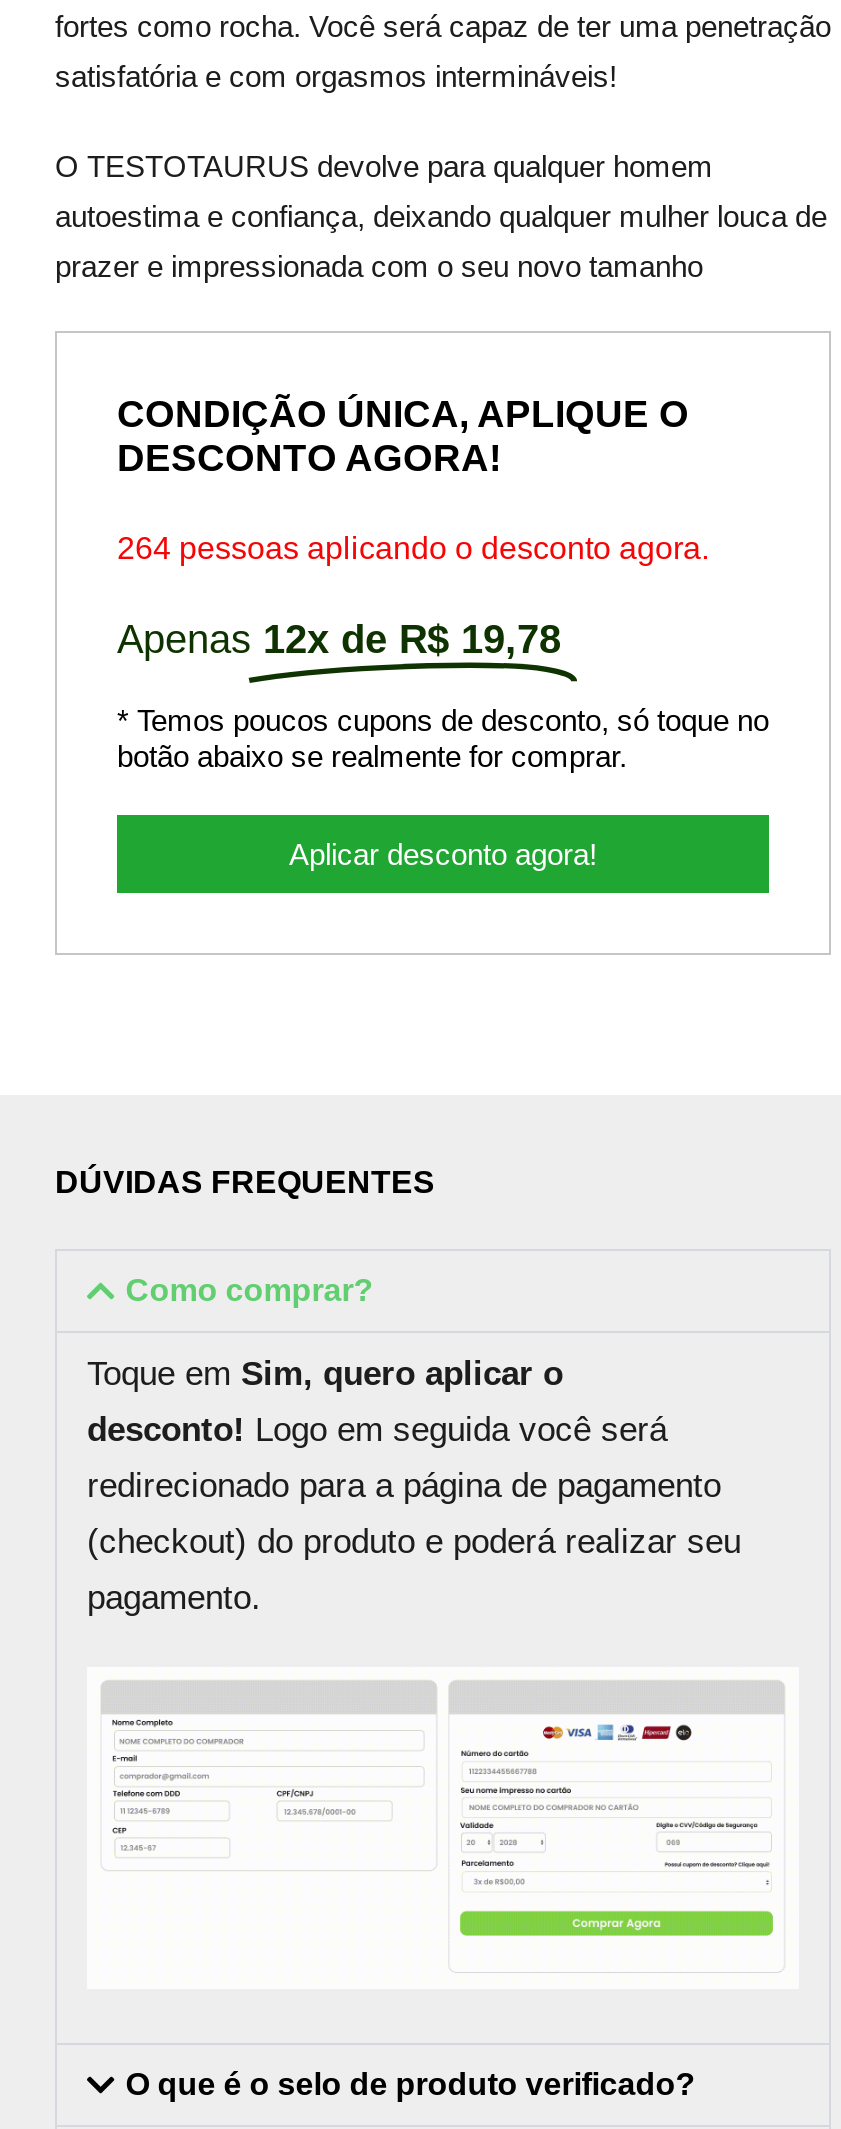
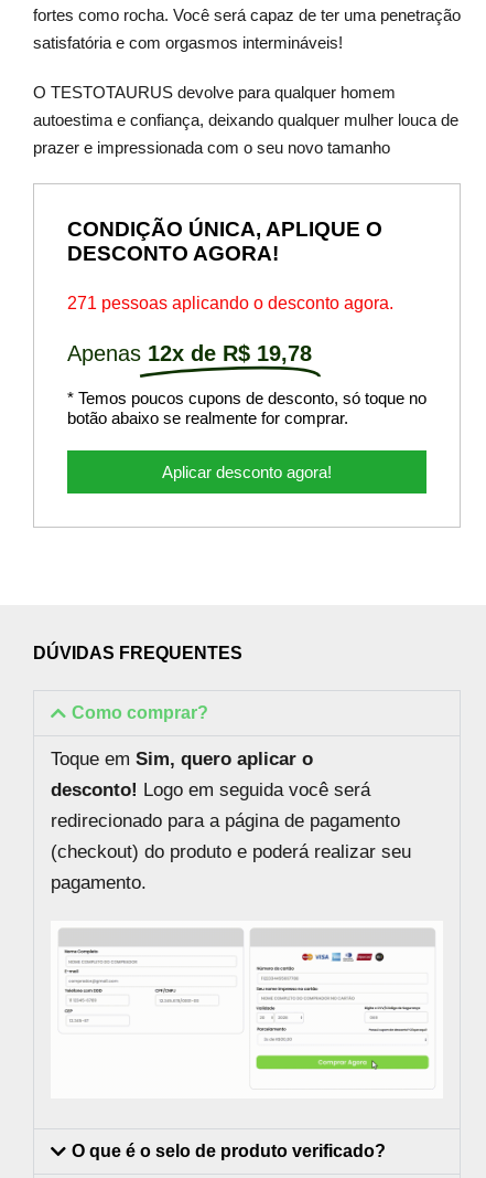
[117,530,709,564] 264 pessoas aplicando o desconto agora. -> [67,293,393,312] 271 pessoas aplicando o desconto agora.

